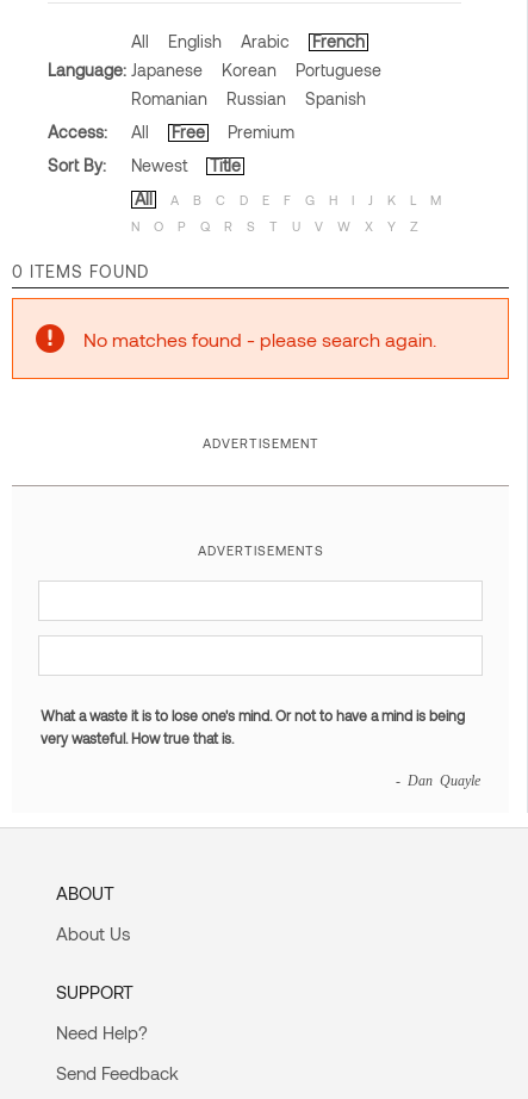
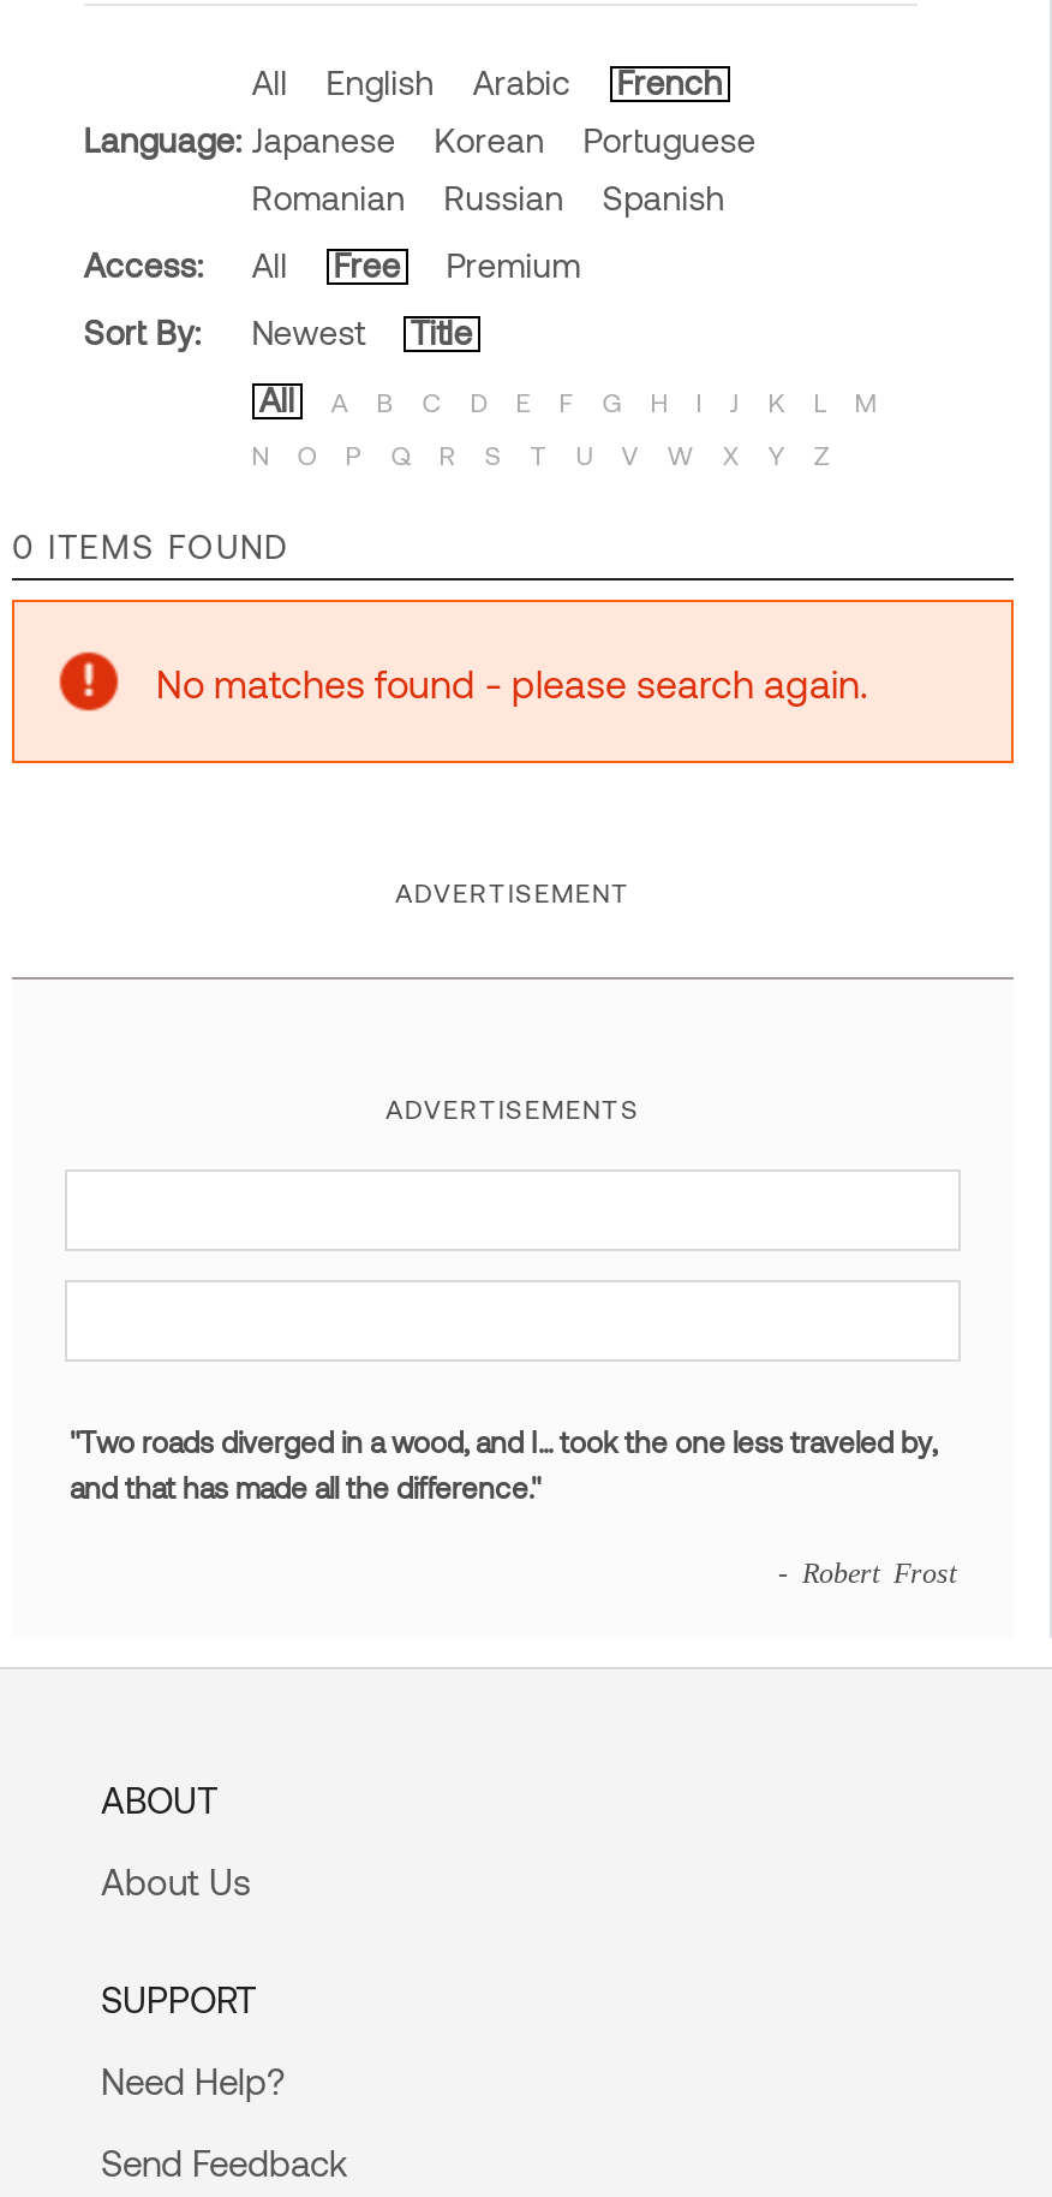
[41,707,465,747] What a waste it is to lose one's mind. Or not to have a mind is being | very wasteful. How true that is. -> [70,1425,937,1504] "Two roads diverged in a wood, and I... took the one less traveled by, | and that has made all the difference."
[396,773,480,787] - Dan Quayle -> [778,1557,956,1586] - Robert Frost

